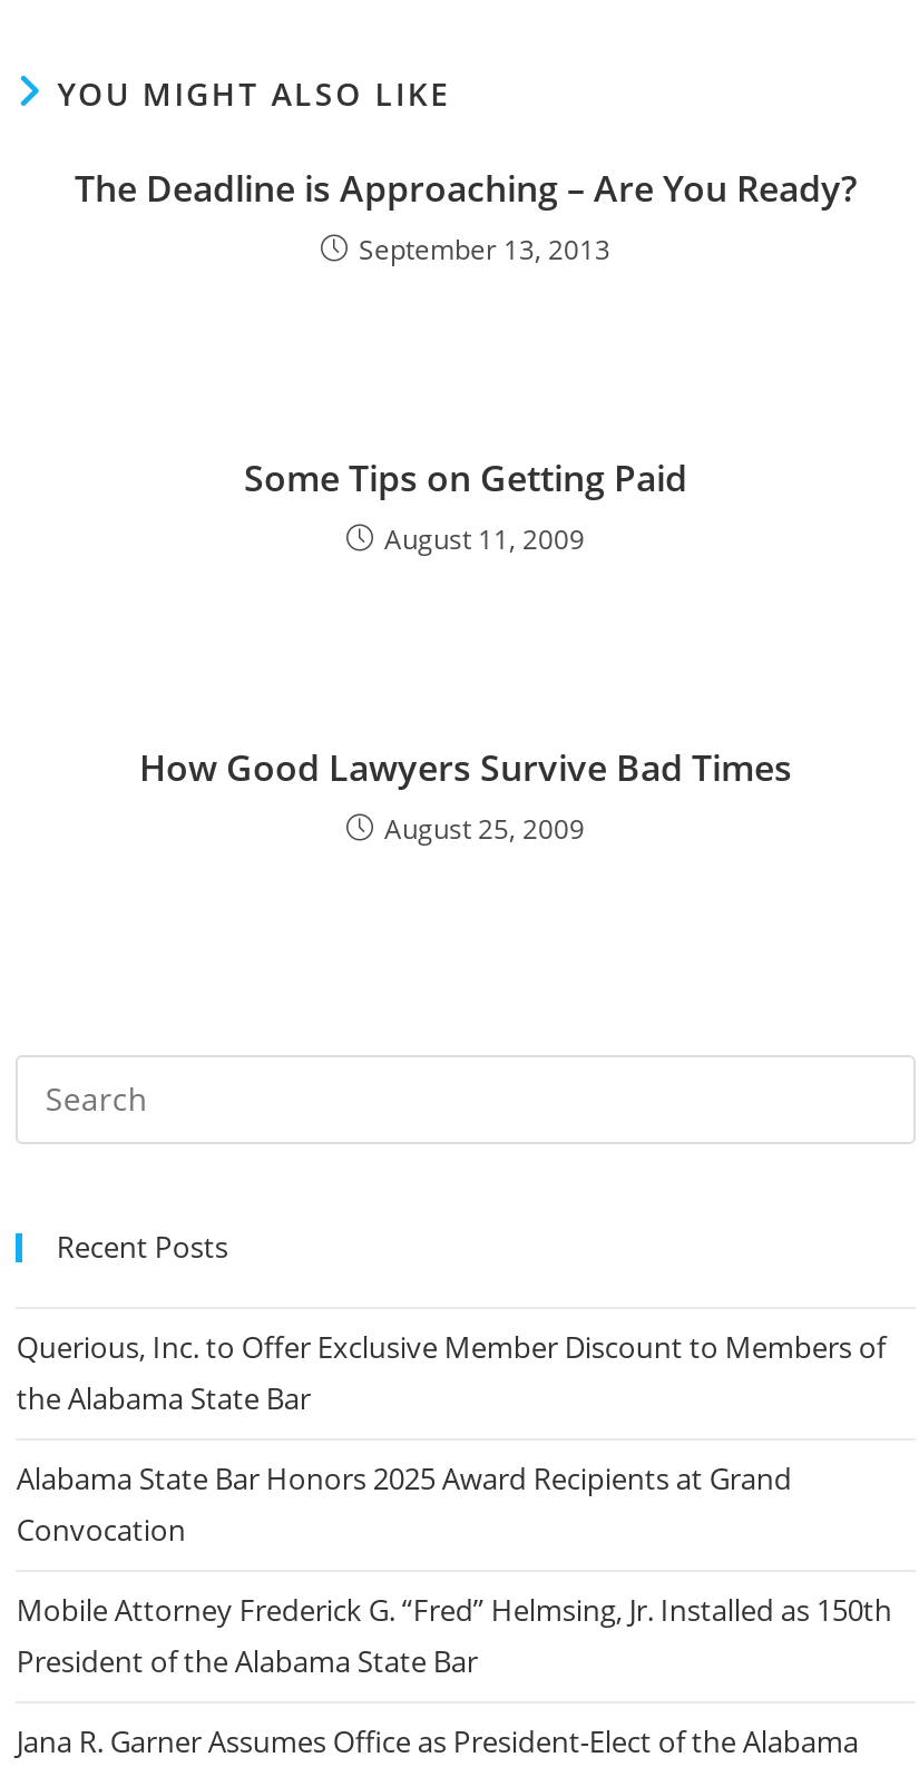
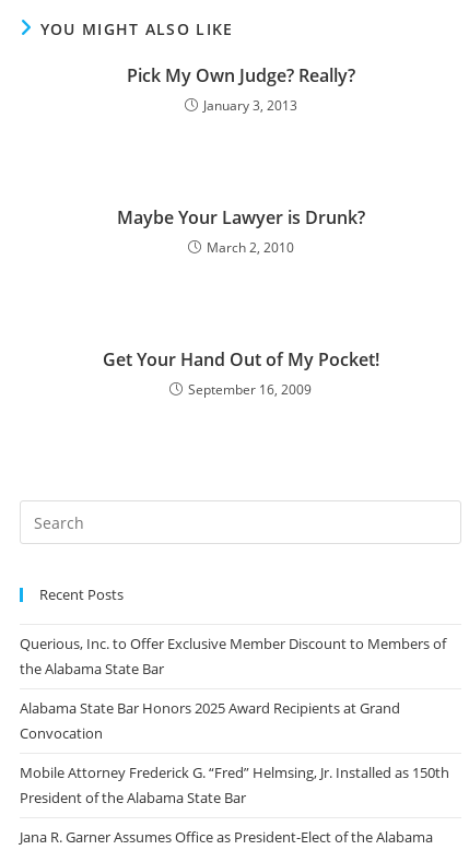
[75,163,857,267] The Deadline is Approaching – Are You Ready? | September 13, 2013 -> [126,63,355,115] Pick My Own Judge? Really? | January 3, 2013
[244,452,687,557] Some Tips on Getting Paid | August 11, 2009 -> [116,205,365,257] Maybe Your Lawyer is Drunk? | March 2, 2010
[139,742,792,847] How Good Lawyers Survive Bad Times | August 25, 2009 -> [102,347,379,399] Get Your Hand Out of My Pocket! | September 16, 2009

